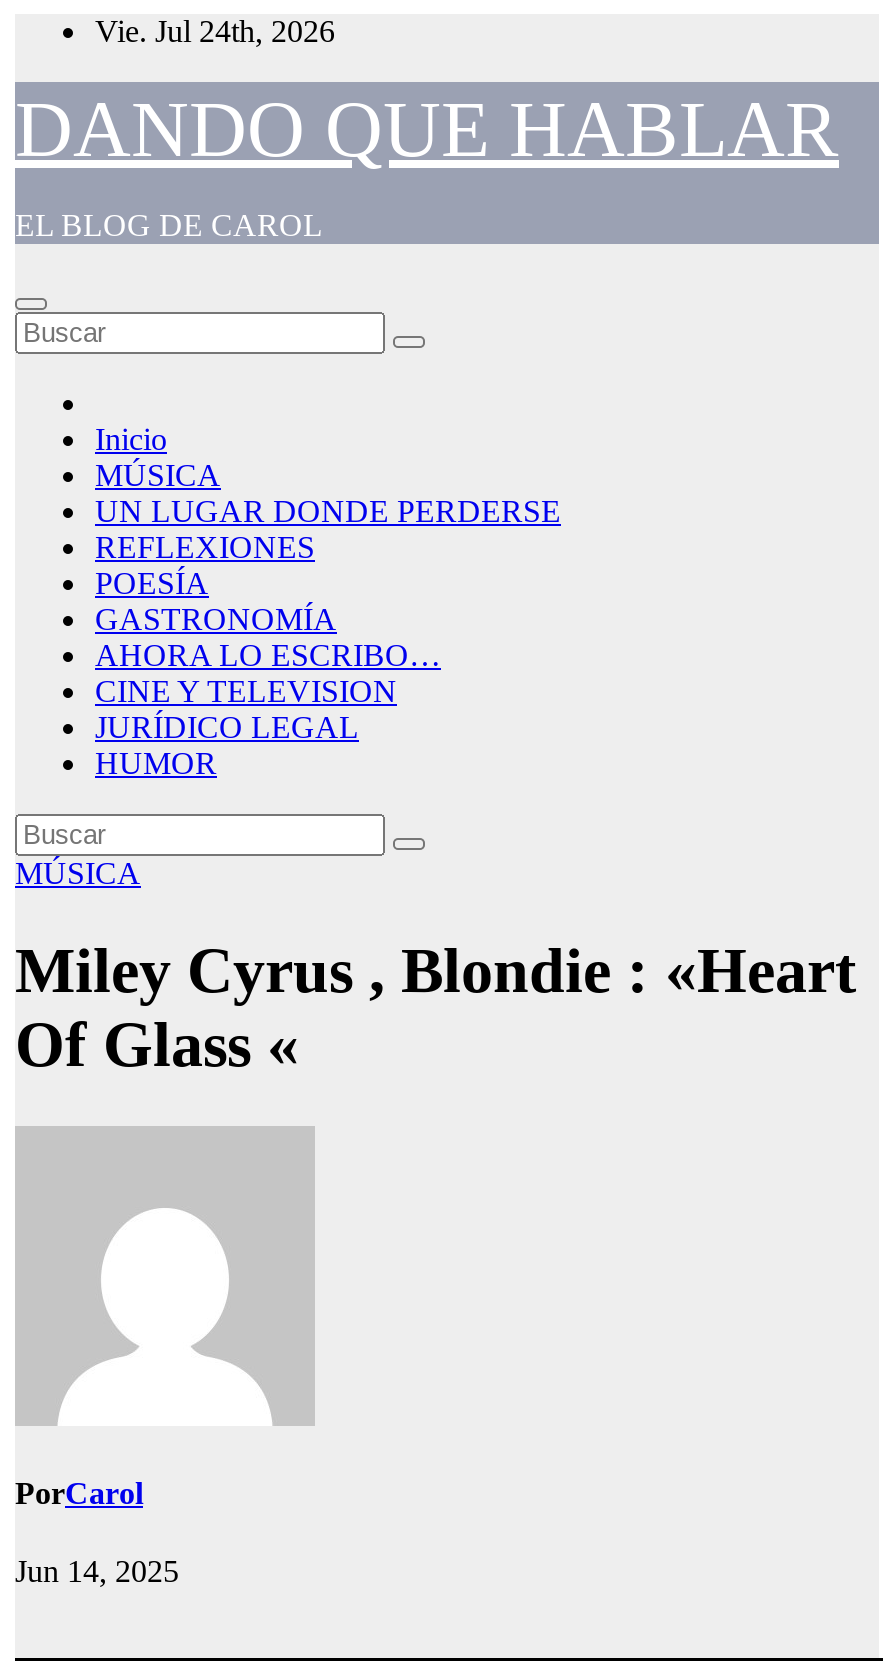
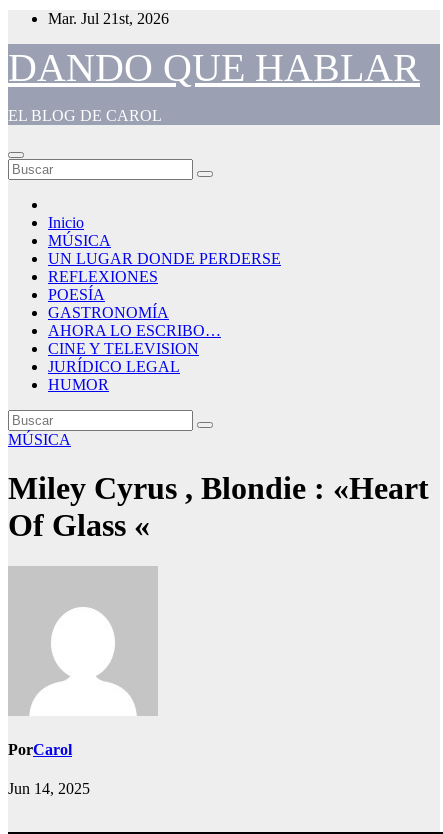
[95,14,335,48] Vie. Jul 24th, 2026 -> [48,10,169,27] Mar. Jul 21st, 2026

